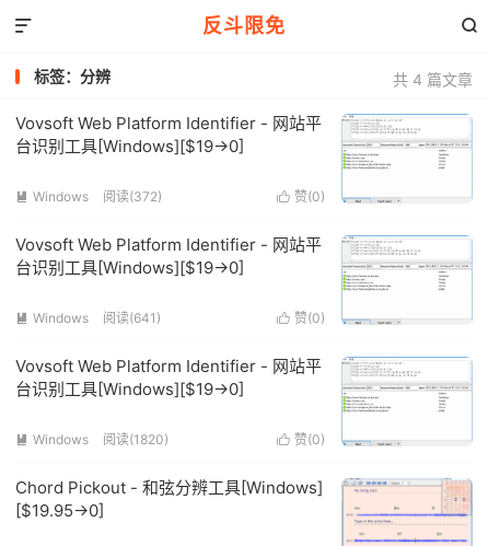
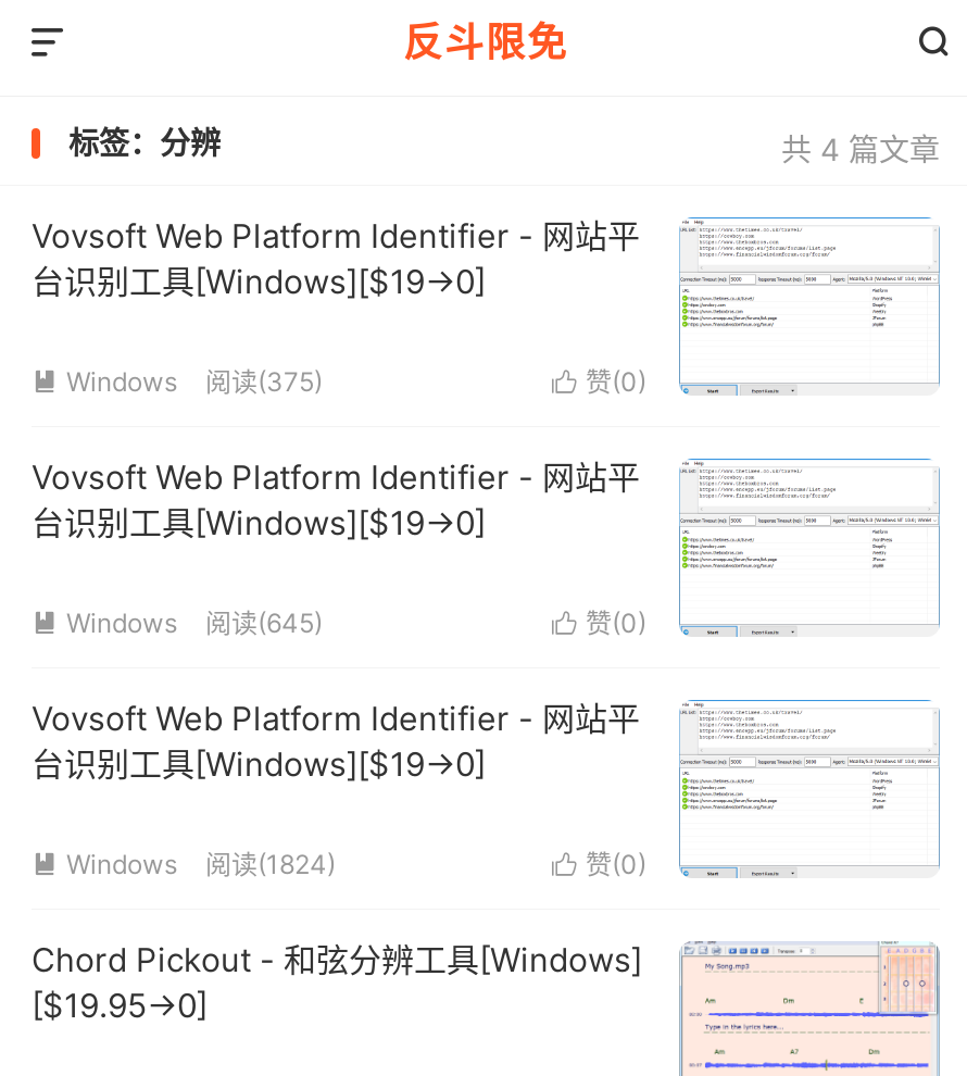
[103,188,162,205] 阅读(372) -> [205,365,323,398] 阅读(375)
[103,310,161,326] 阅读(641) -> [205,606,323,639] 阅读(645)
[103,431,169,448] 阅读(1820) -> [205,848,336,880] 阅读(1824)

